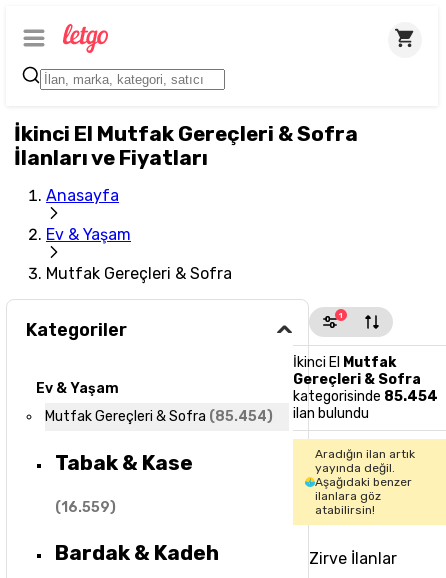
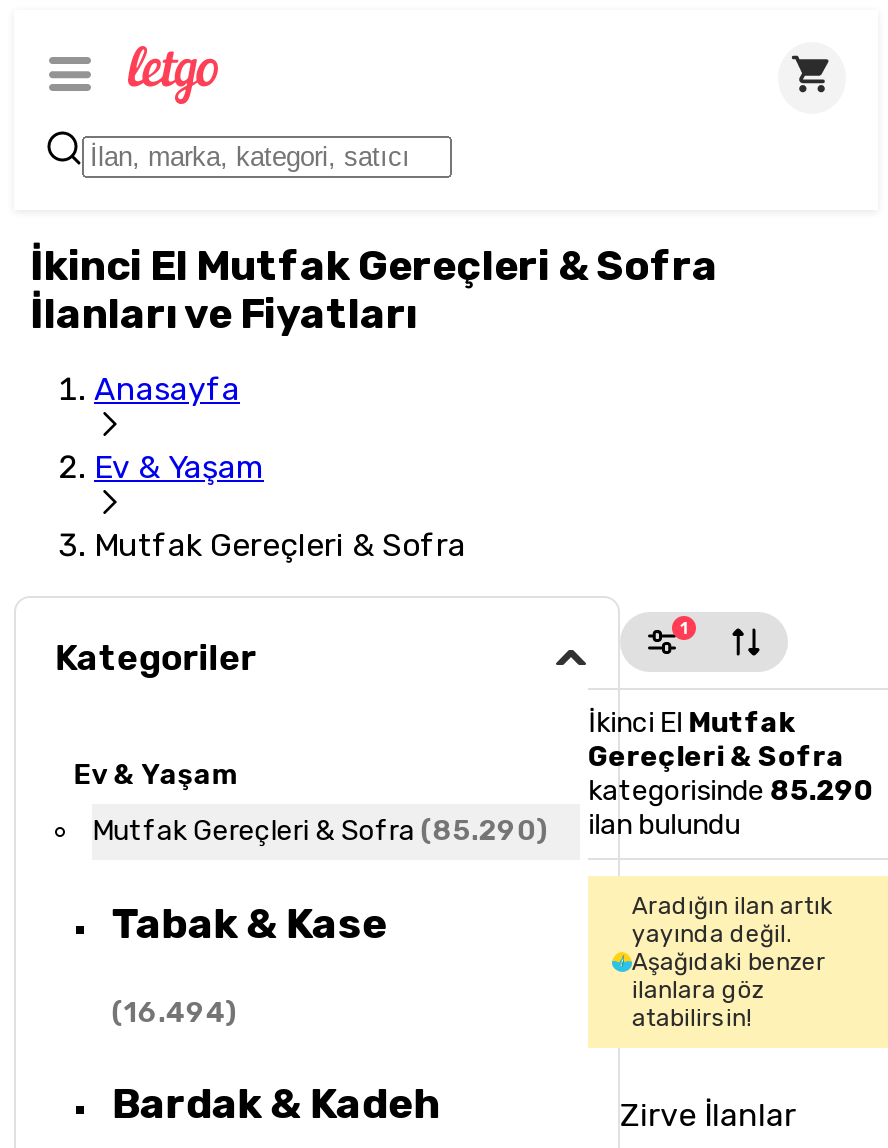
[293,388,438,405] kategorisinde 85.454 -> [588,774,874,808] kategorisinde 85.290
[45,408,273,425] Mutfak Gereçleri & Sofra (85.454) -> [93,814,549,848] Mutfak Gereçleri & Sofra (85.290)
[55,499,116,516] (16.559) -> [112,996,238,1030] (16.494)

